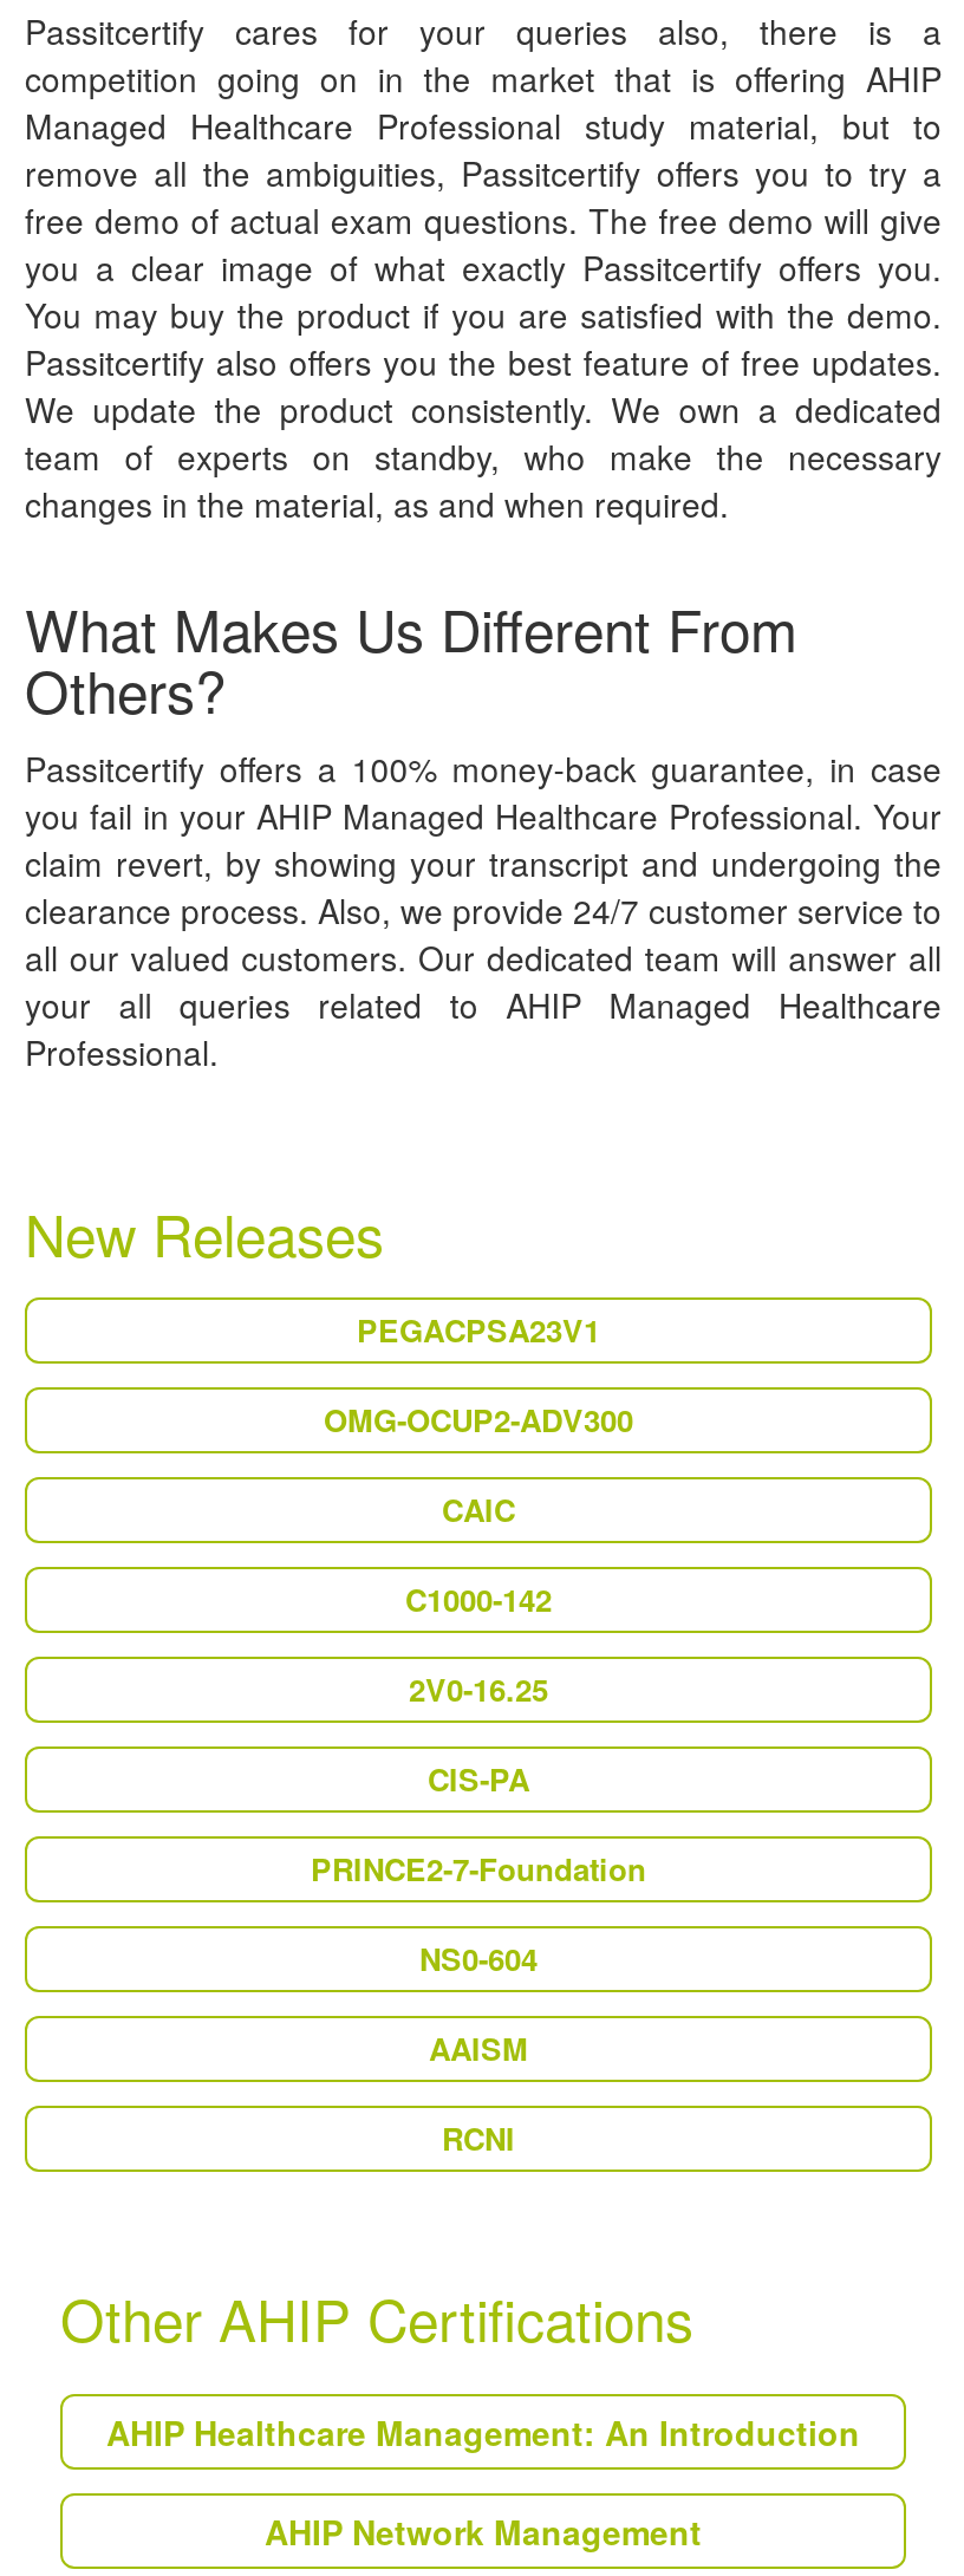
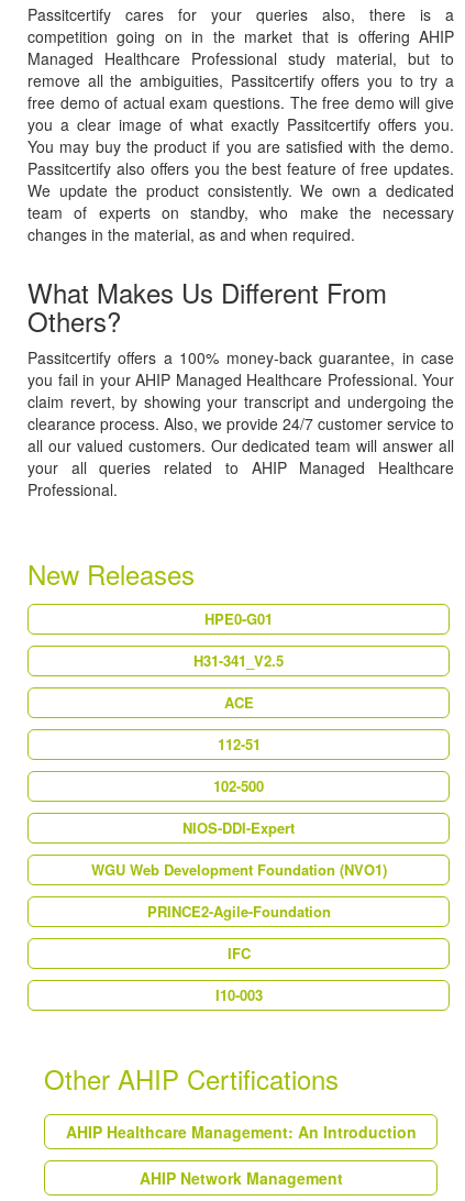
[357,1308,600,1353] PEGACPSA23V1 -> [204,609,273,630] HPE0-G01
[324,1398,633,1443] OMG-OCUP2-ADV300 -> [193,650,284,671] H31-341_V2.5
[442,1487,515,1532] CAIC -> [224,692,253,713] ACE
[405,1577,552,1622] C1000-142 -> [217,734,260,755] 112-51
[409,1667,548,1712] 2V0-16.25 -> [213,776,264,797] 102-500
[428,1757,529,1802] CIS-PA -> [182,818,295,839] NIOS-DDI-Expert
[311,1847,646,1892] PRINCE2-7-Foundation -> [91,859,386,880] WGU Web Development Foundation (NVO1)
[419,1936,538,1981] NS0-604 -> [147,901,330,922] PRINCE2-Agile-Foundation
[429,2026,528,2071] AAISM -> [227,943,250,964] IFC
[442,2116,515,2161] RCNI -> [215,985,262,1006] I10-003

